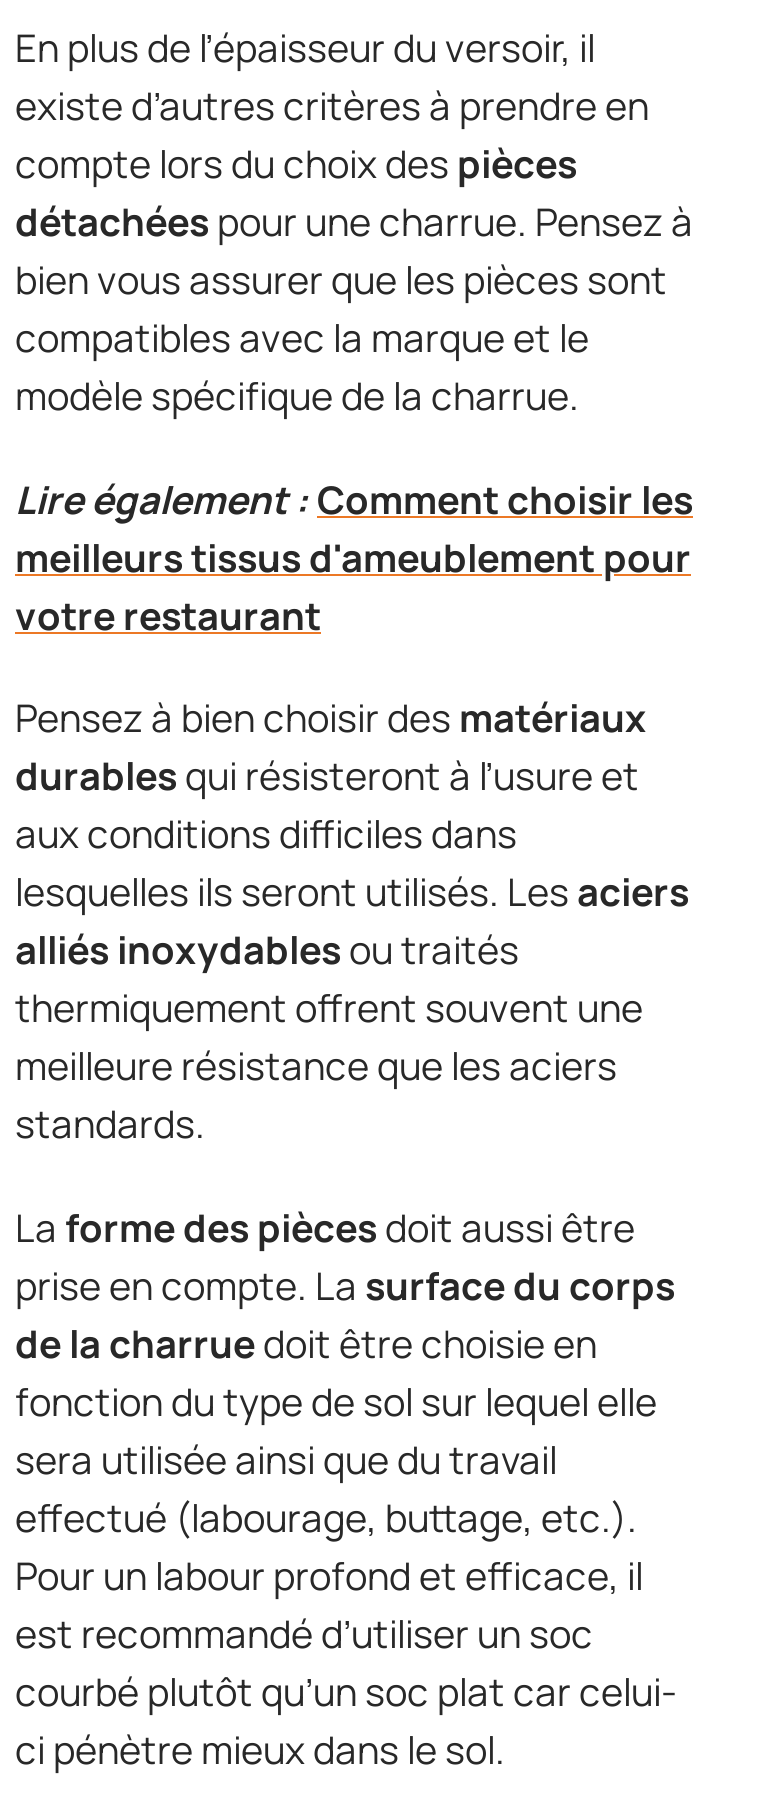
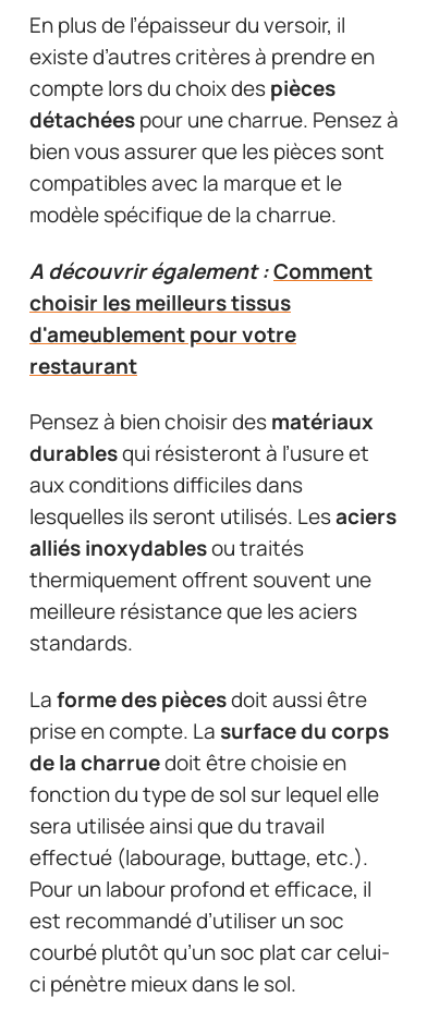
[15,473,693,641] Lire également : Comment choisir les | meilleurs tissus d'ameublement pour | votre restaurant -> [29,257,373,380] A découvrir également : Comment | choisir les meilleurs tissus | d'ameublement pour votre | restaurant

